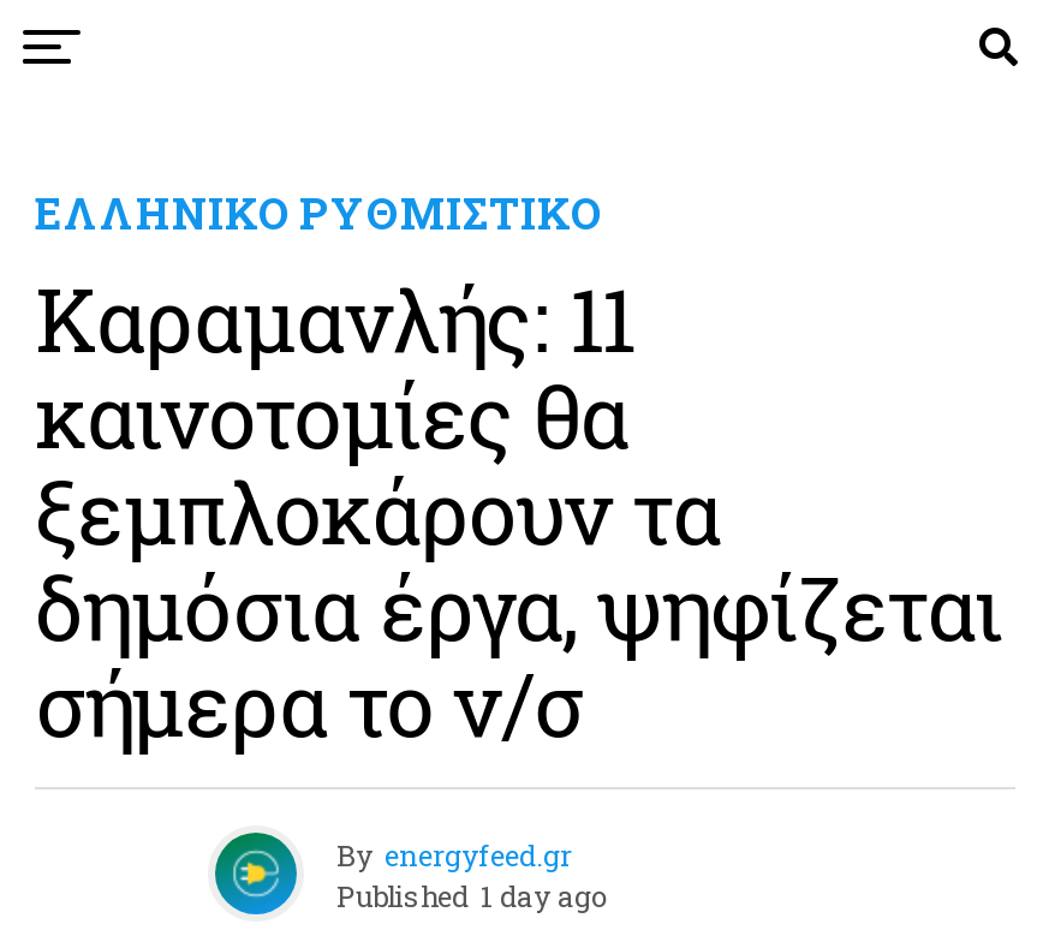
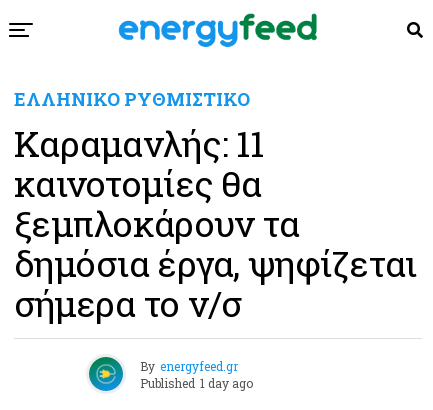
none -> [118,12,318,48] [image]

